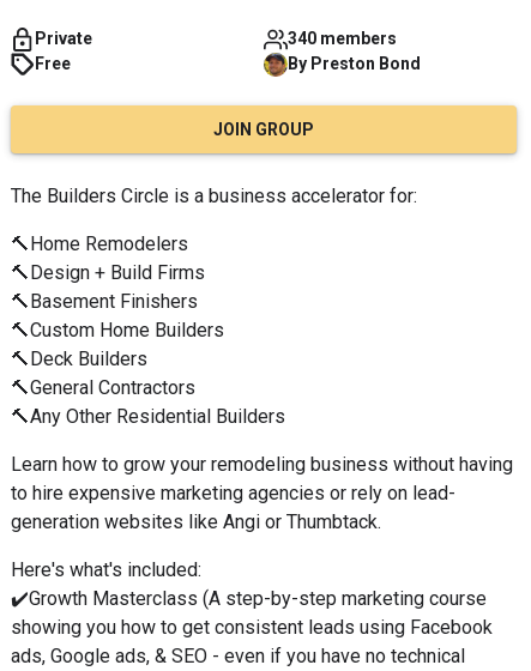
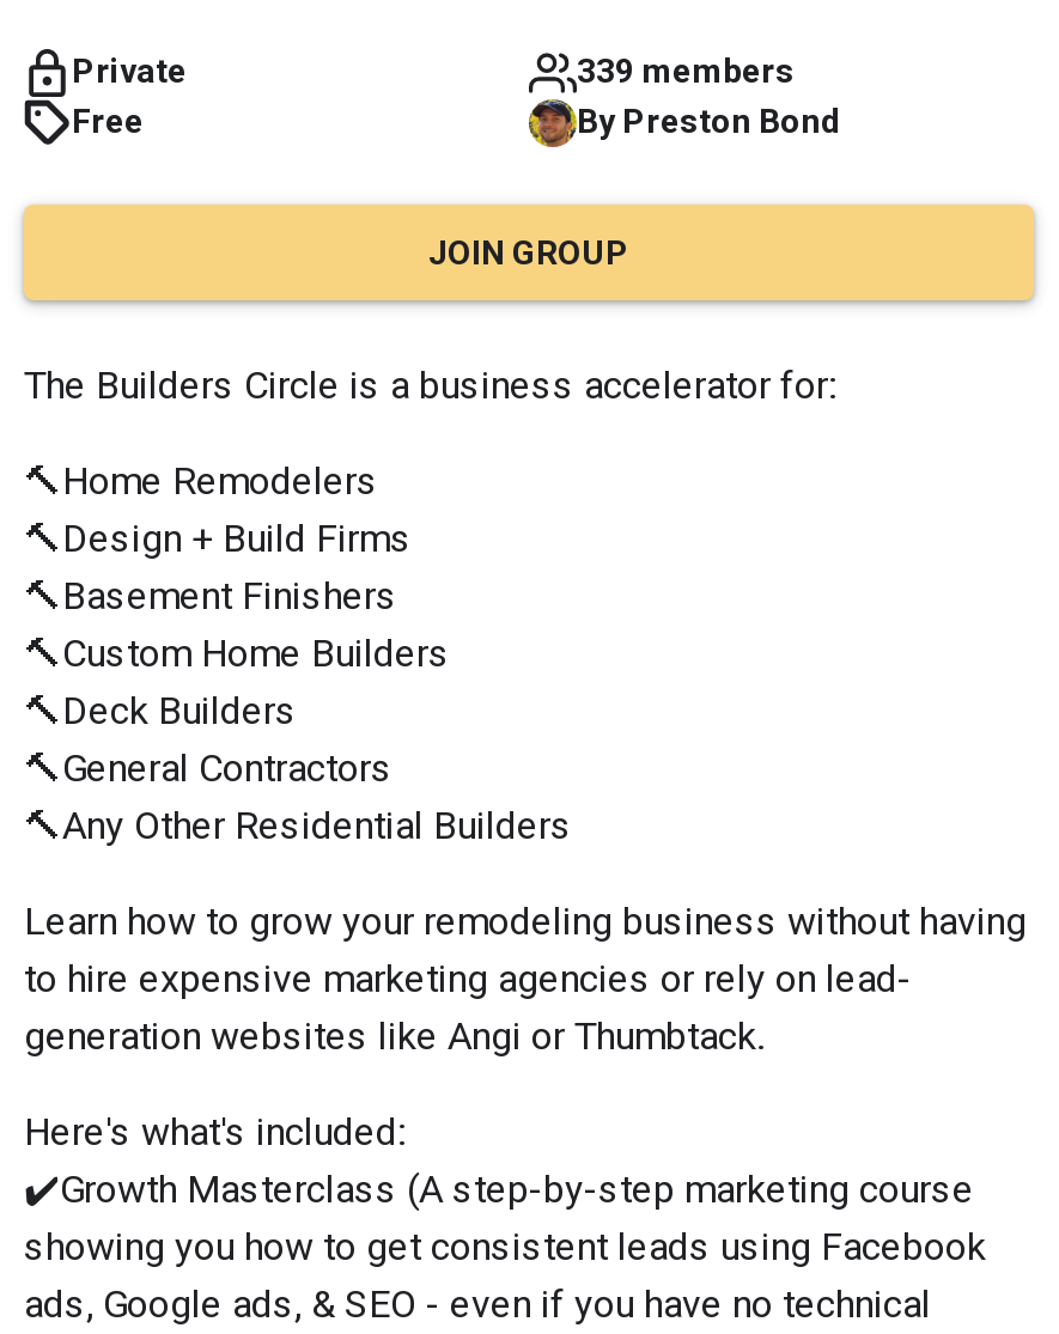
[288,29,397,48] 340 members -> [577,52,795,91] 339 members

